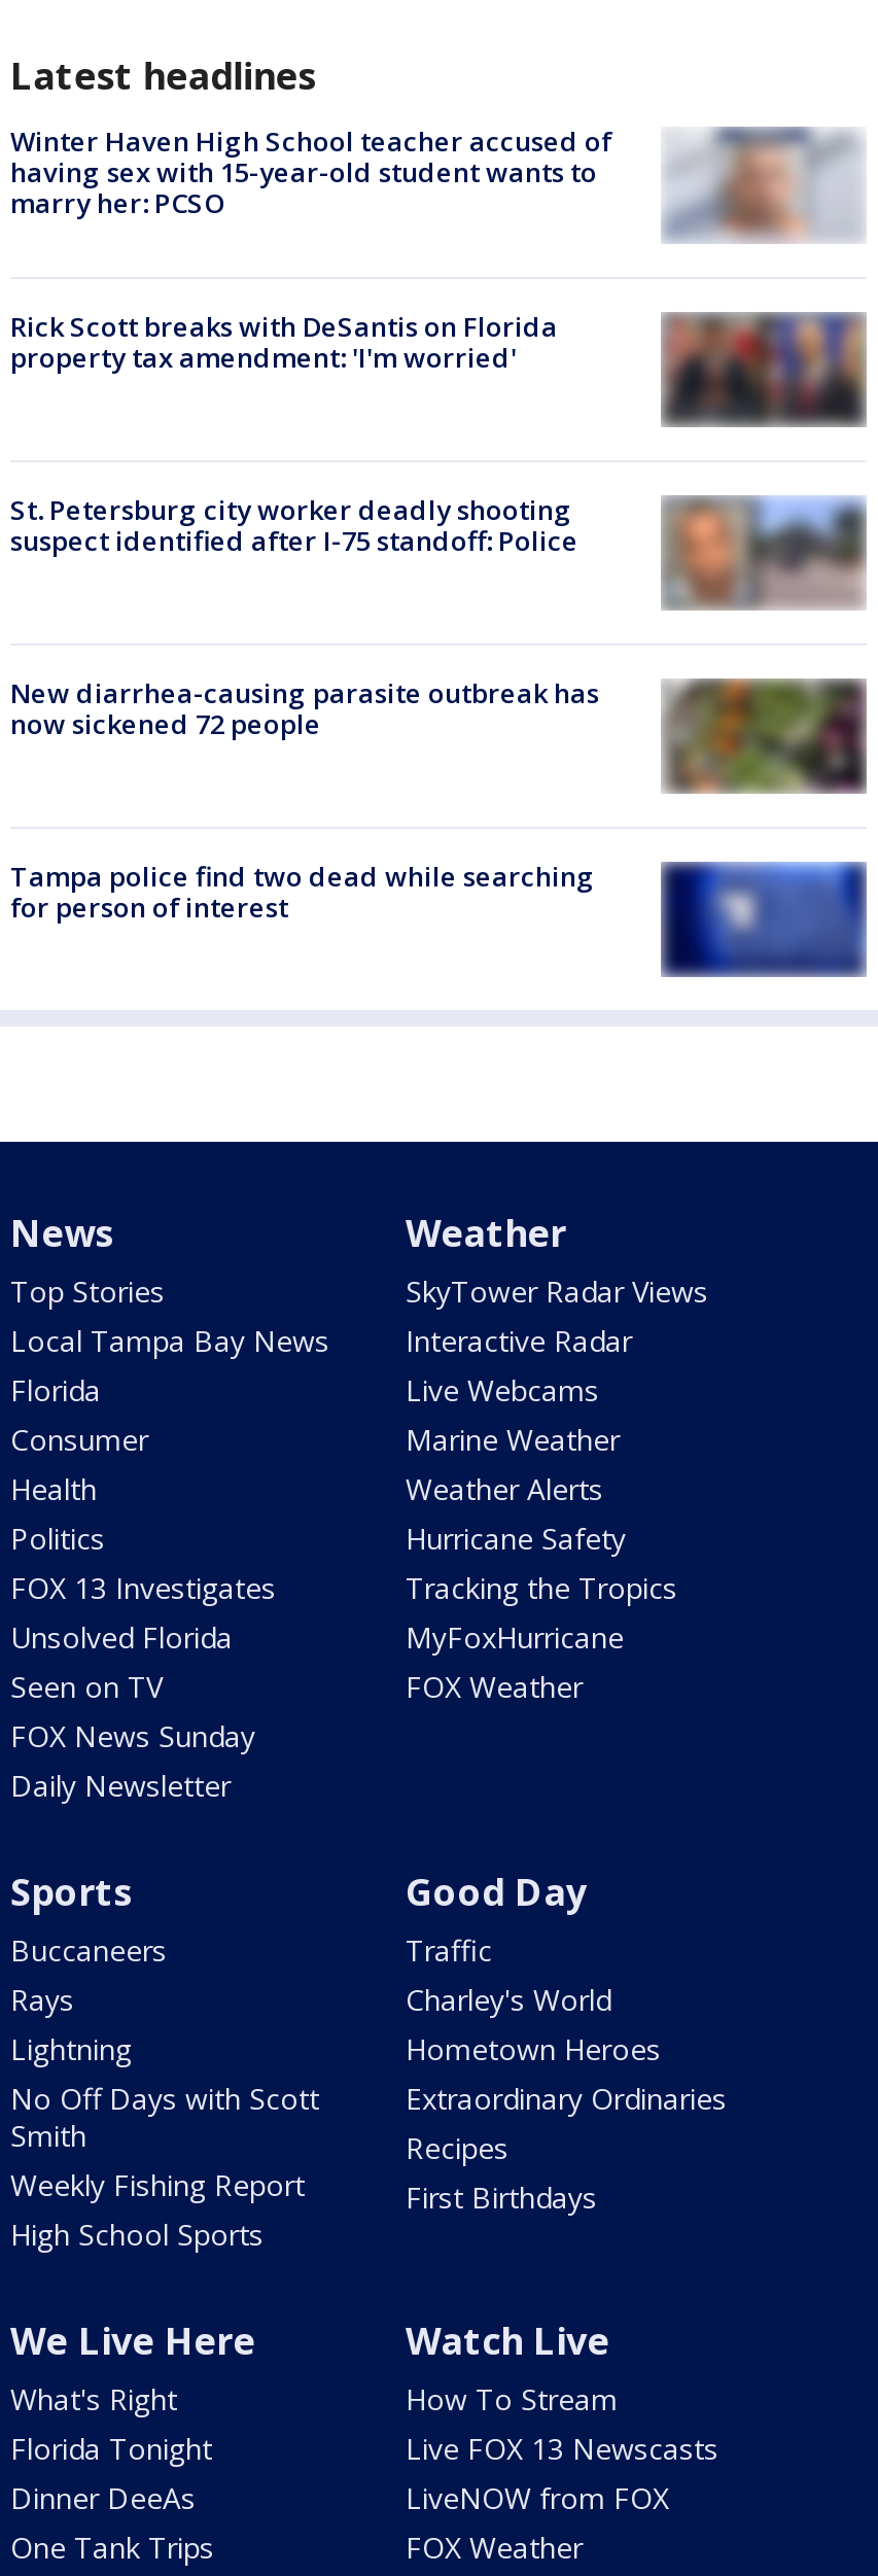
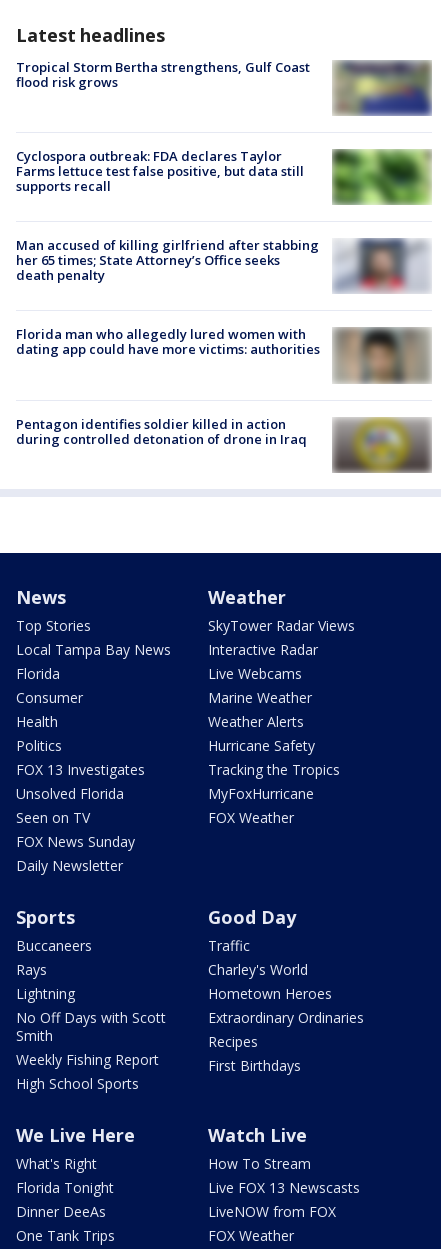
[10,124,865,242] [image] | Winter Haven High School teacher accused of | having sex with 15-year-old student wants to | marry her: PCSO -> [16,57,432,116] [image] | Tropical Storm Bertha strengthens, Gulf Coast | flood risk grows
[10,307,558,375] Rick Scott breaks with DeSantis on Florida | property tax amendment: 'I'm worried' -> [16,147,304,195] Cyclospora outbreak: FDA declares Taylor | Farms lettuce test false positive, but data still | supports recall
[661,312,867,427] [image] -> [333,149,431,205] [image]
[10,491,867,608] [image] | St. Petersburg city worker deadly shooting | suspect identified after I-75 standoff: Police -> [16,236,431,292] [image] | Man accused of killing girlfriend after stabbing | her 65 times; State Attorney’s Office seeks | death penalty
[10,675,867,792] [image] | New diarrhea-causing parasite outbreak has | now sickened 72 people -> [16,325,431,383] [image] | Florida man who allegedly lured women with | dating app could have more victims: authorities
[10,858,867,977] [image] | Tampa police find two dead while searching | for person of interest -> [16,415,432,473] [image] | Pentagon identifies soldier killed in action | during controlled detonation of drone in Iraq

